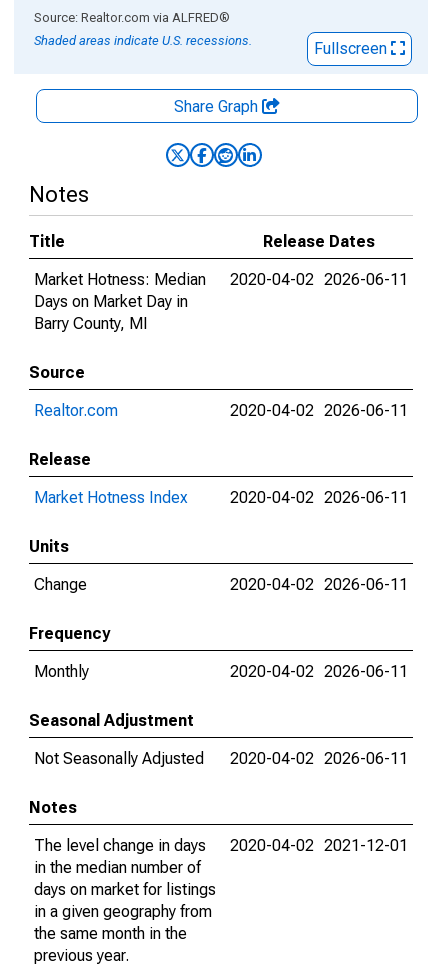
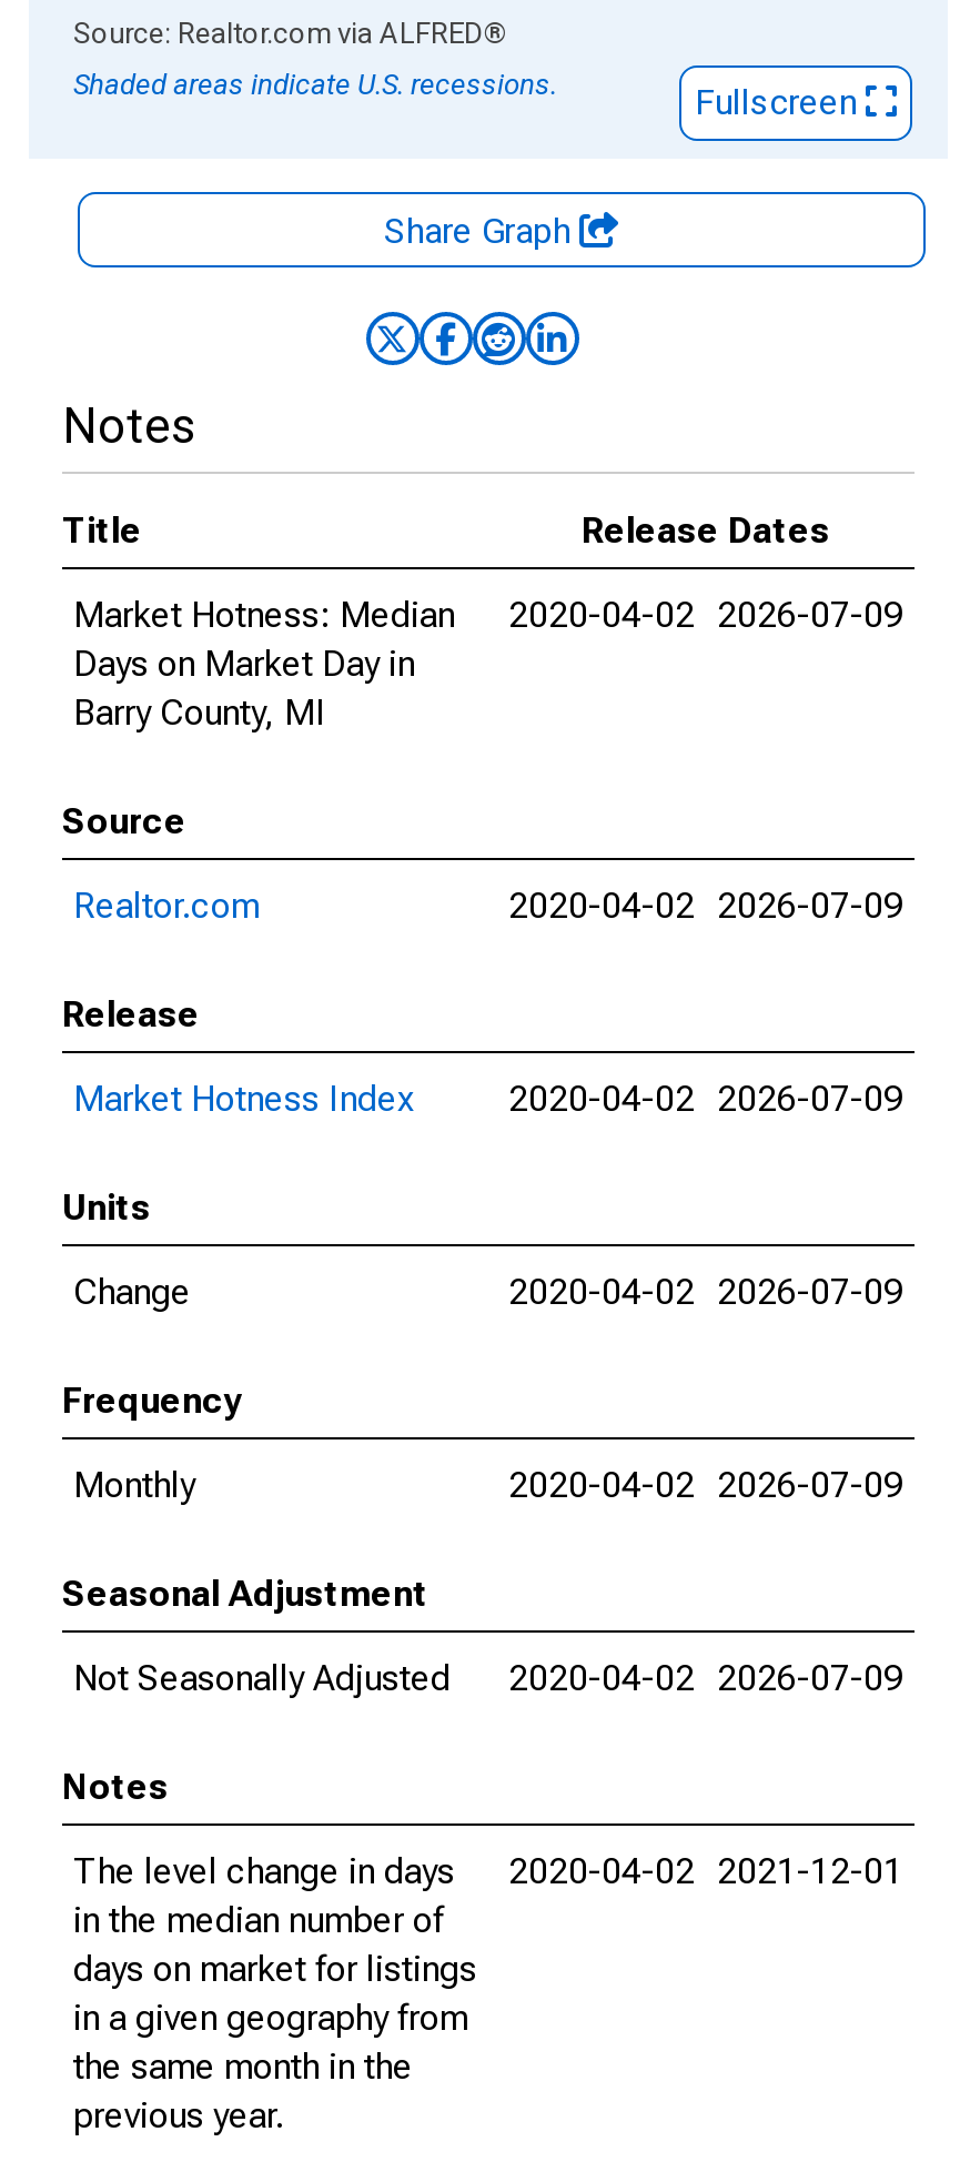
[34,270,408,289] Market Hotness: Median 2020-04-02 2026-06-11 -> [73,594,903,636] Market Hotness: Median 2020-04-02 2026-07-09
[230,401,408,420] 2020-04-02 2026-06-11 -> [508,885,903,927] 2020-04-02 2026-07-09
[230,488,408,507] 2020-04-02 2026-06-11 -> [508,1078,903,1120] 2020-04-02 2026-07-09
[230,575,408,594] 2020-04-02 2026-06-11 -> [508,1271,903,1313] 2020-04-02 2026-07-09
[230,662,408,681] 2020-04-02 2026-06-11 -> [508,1464,903,1506] 2020-04-02 2026-07-09
[34,749,408,768] Not Seasonally Adjusted 2020-04-02 2026-06-11 -> [73,1657,903,1699] Not Seasonally Adjusted 2020-04-02 2026-07-09

